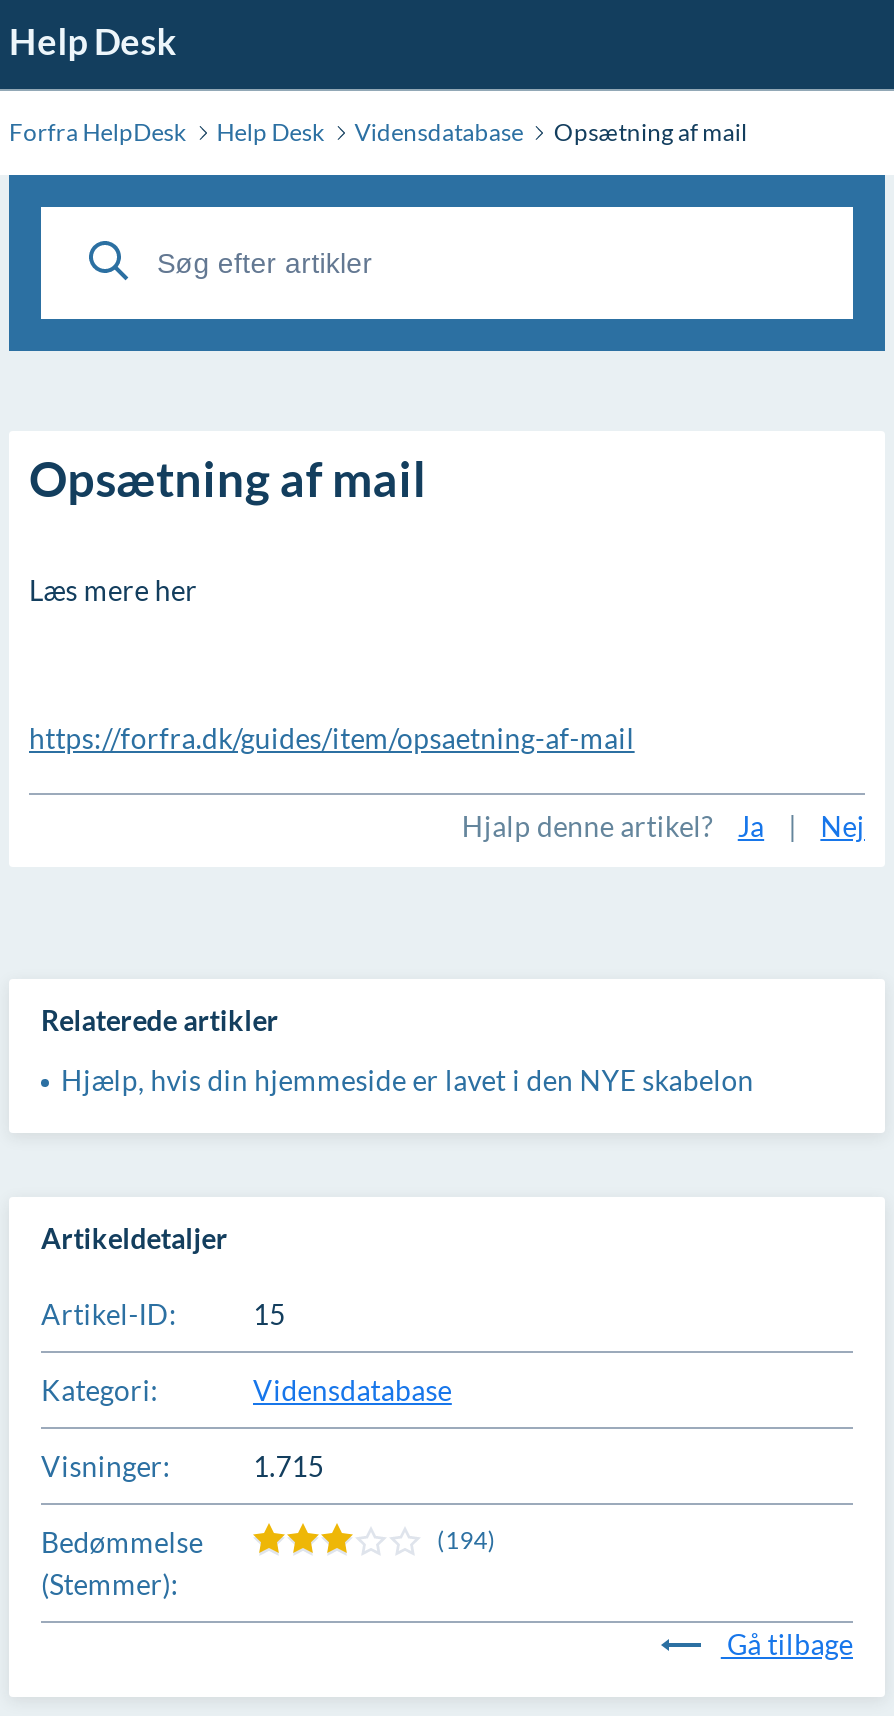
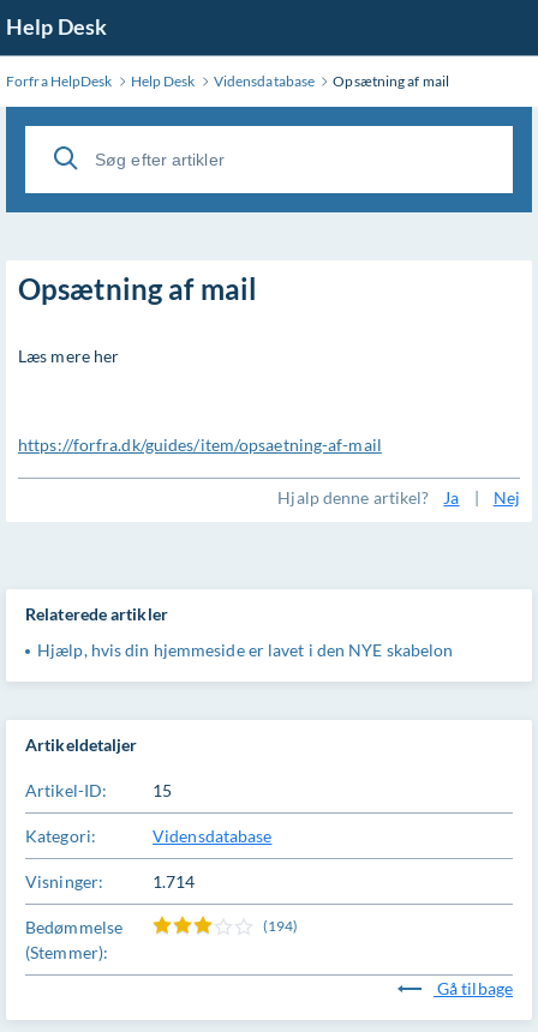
[253,1449,324,1483] 1.715 -> [153,871,195,892] 1.714

